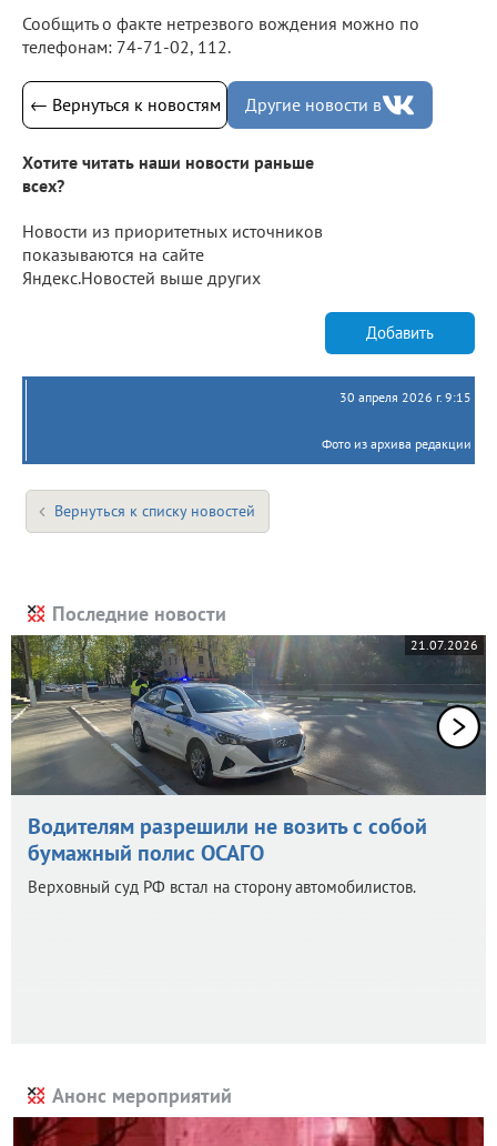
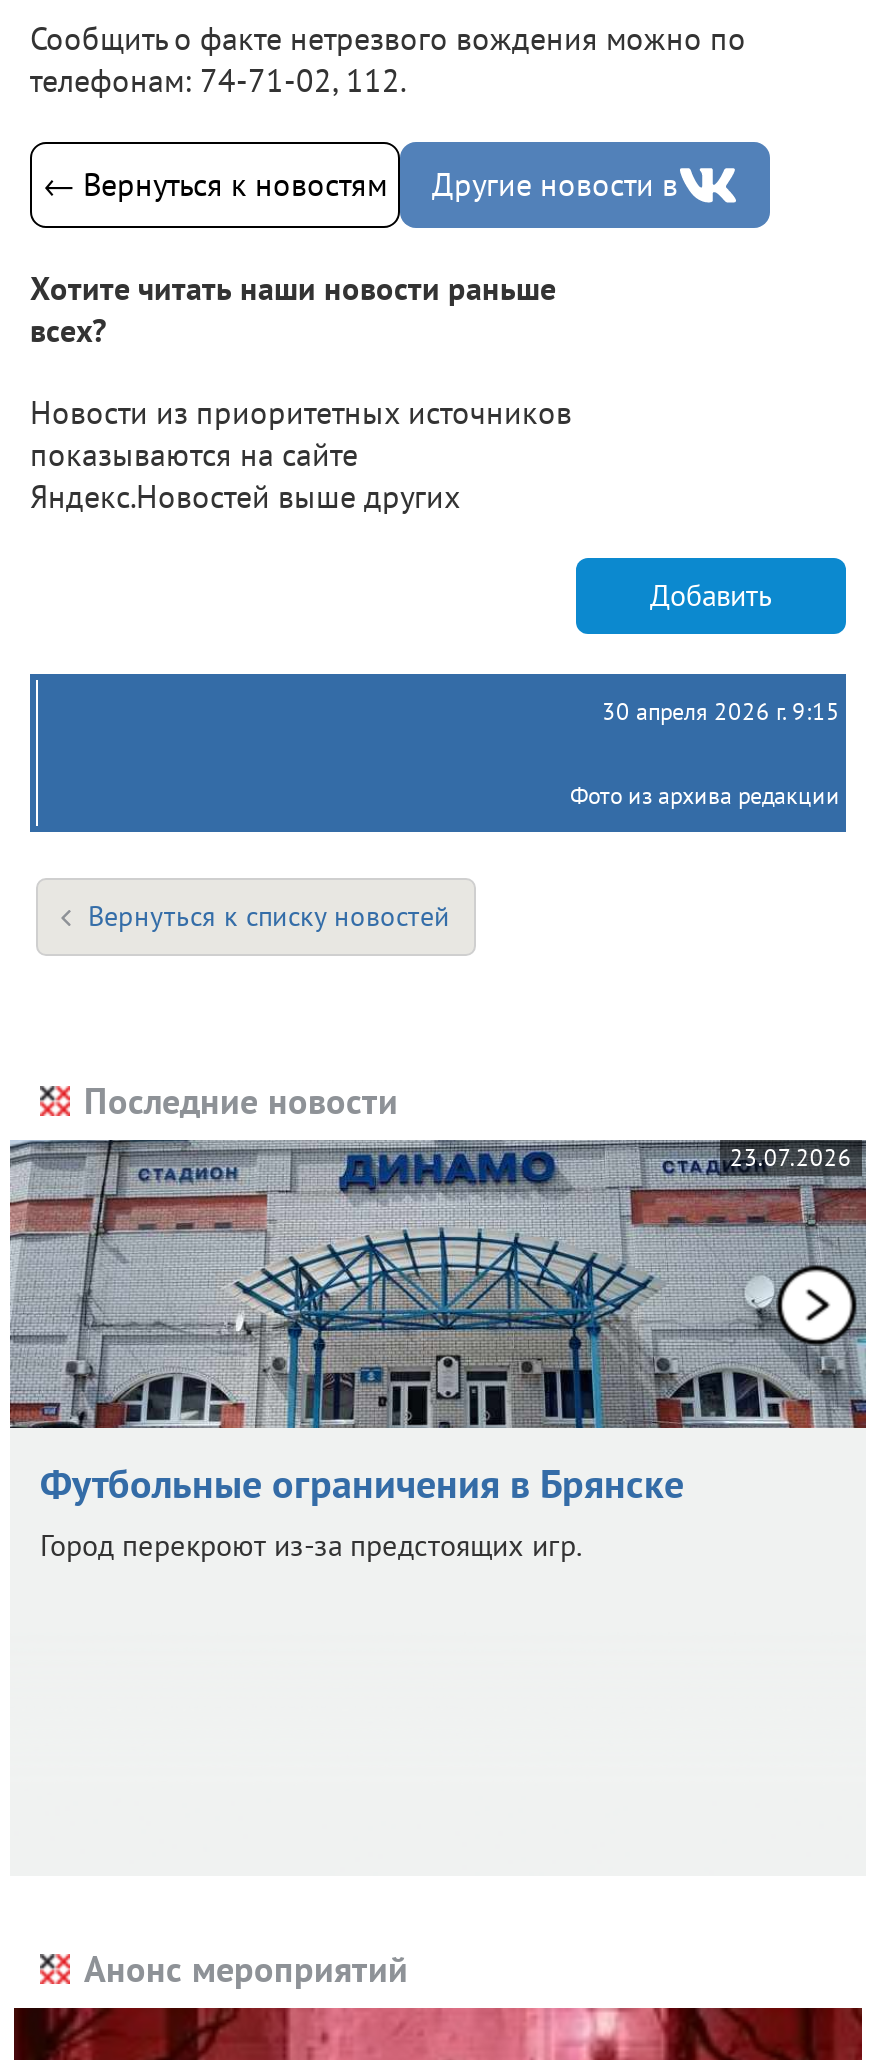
[10,634,486,796] [image] | 21.07.2026 -> [10,1138,866,1430] [image] | 23.07.2026
[28,811,427,897] Водителям разрешили не возить с собой | бумажный полис ОСАГО | Верховный суд РФ встал на сторону автомобилистов. -> [40,1457,684,1563] Футбольные ограничения в Брянске | Город перекроют из-за предстоящих игр.

